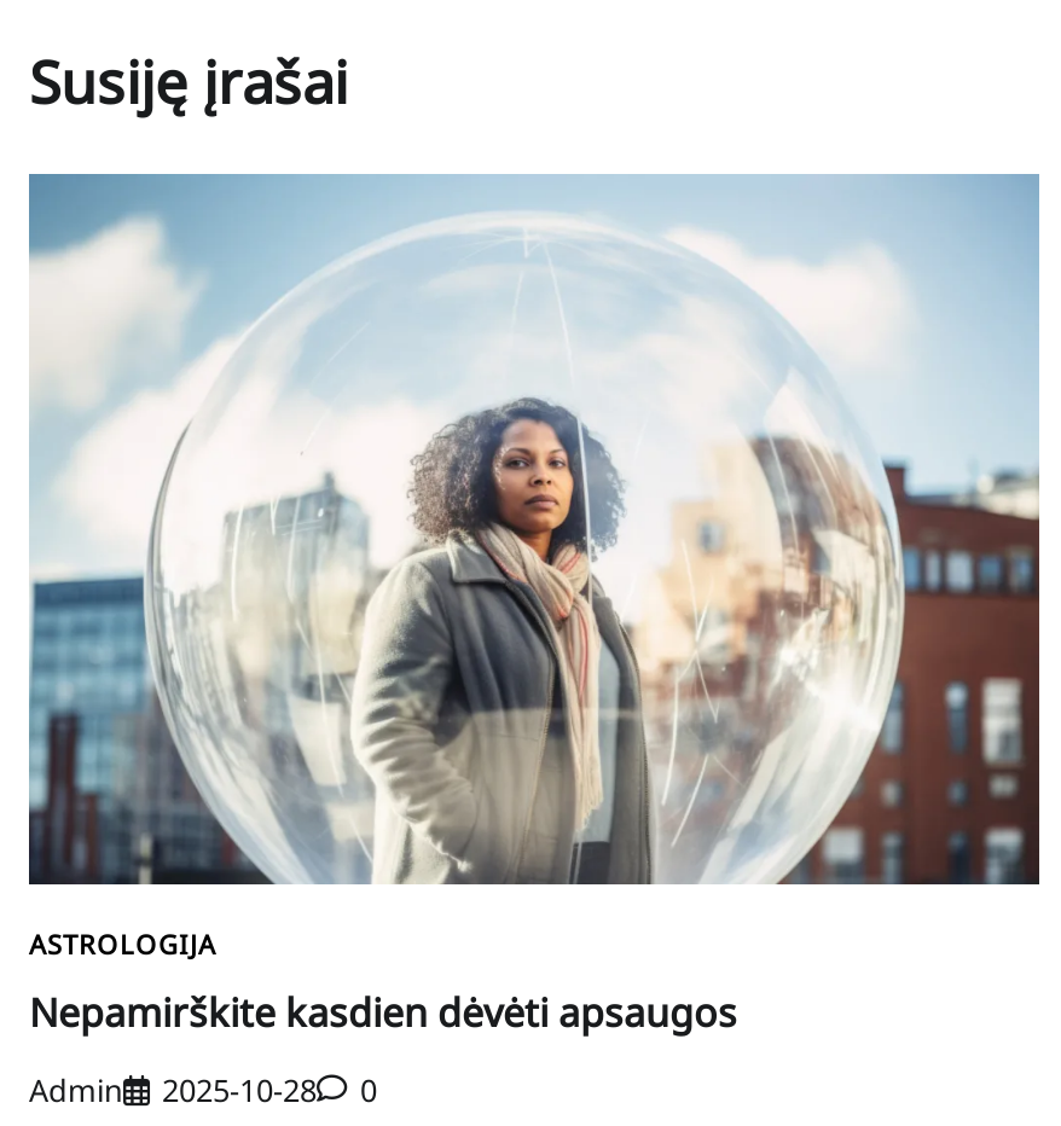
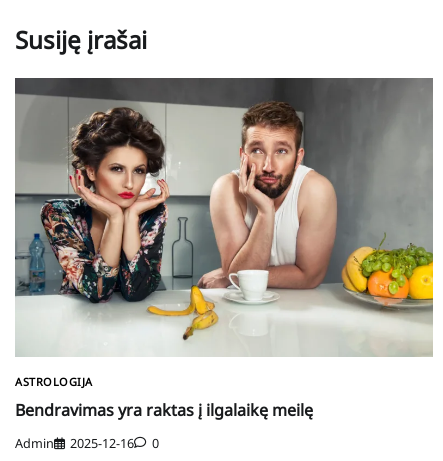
[27,172,1042,887] [image] -> [14,77,434,357] [image]
[29,986,737,1039] Nepamirškite kasdien dėvėti apsaugos -> [15,399,313,421] Bendravimas yra raktas į ilgalaikę meilę
[29,1069,377,1112] Admin 2025-10-28 0 -> [15,434,159,452] Admin 2025-12-16 0

